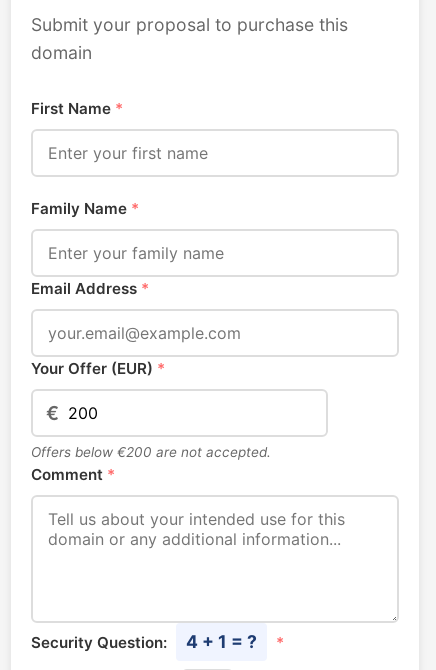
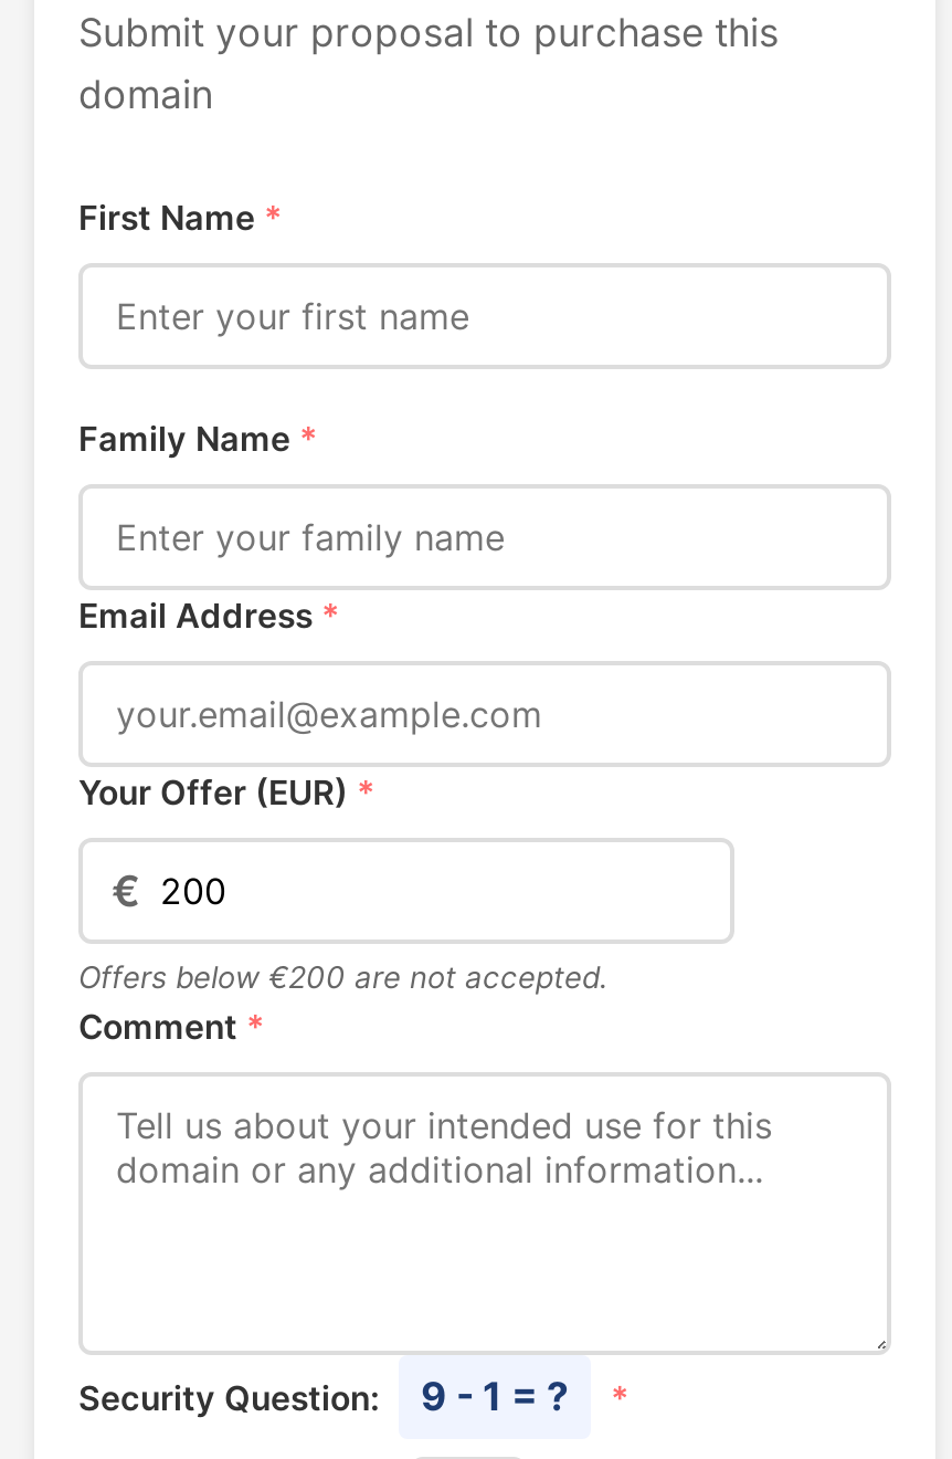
[186,631,257,652] 4 + 1 = ? -> [421,1373,569,1419] 9 - 1 = ?

